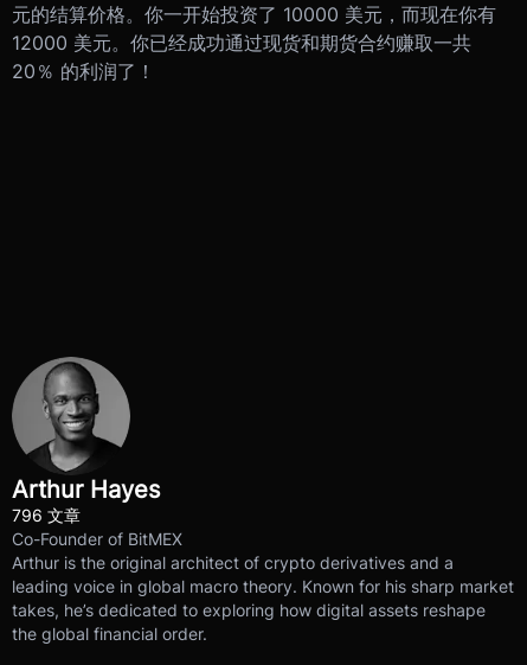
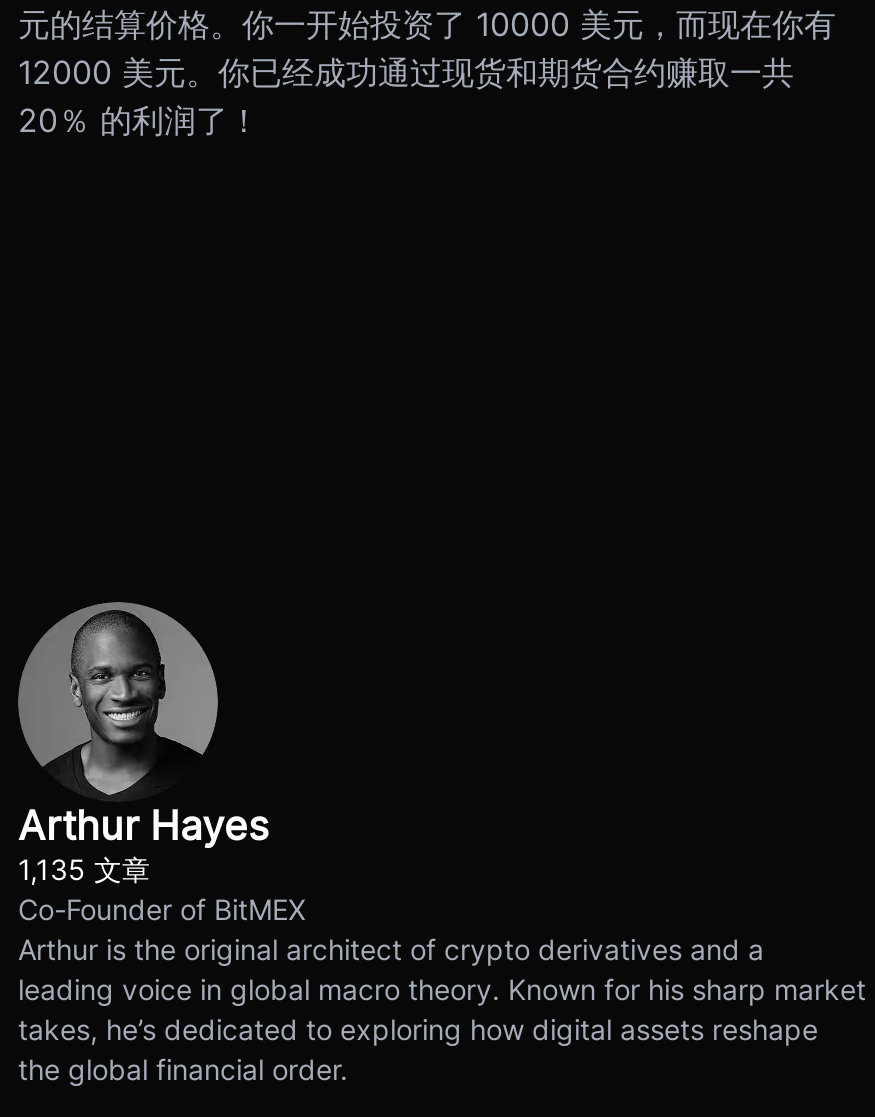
[12,505,81,525] 796 文章 -> [18,851,150,885] 1,135 文章

